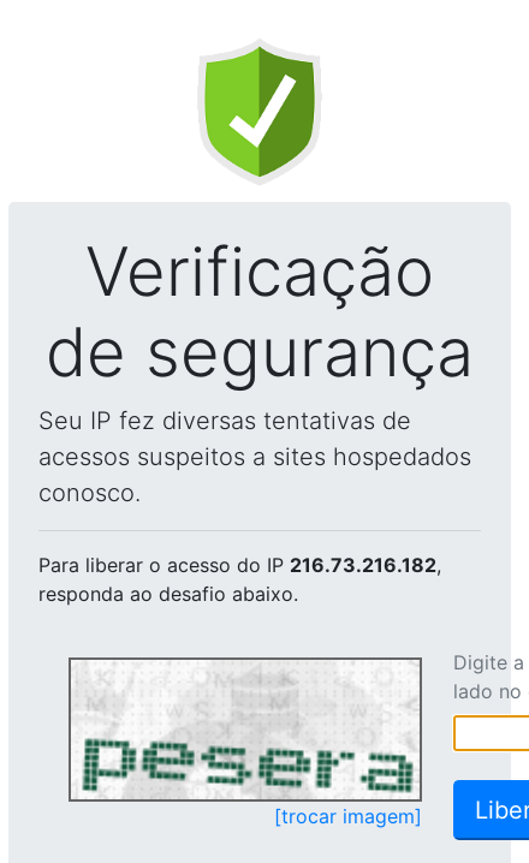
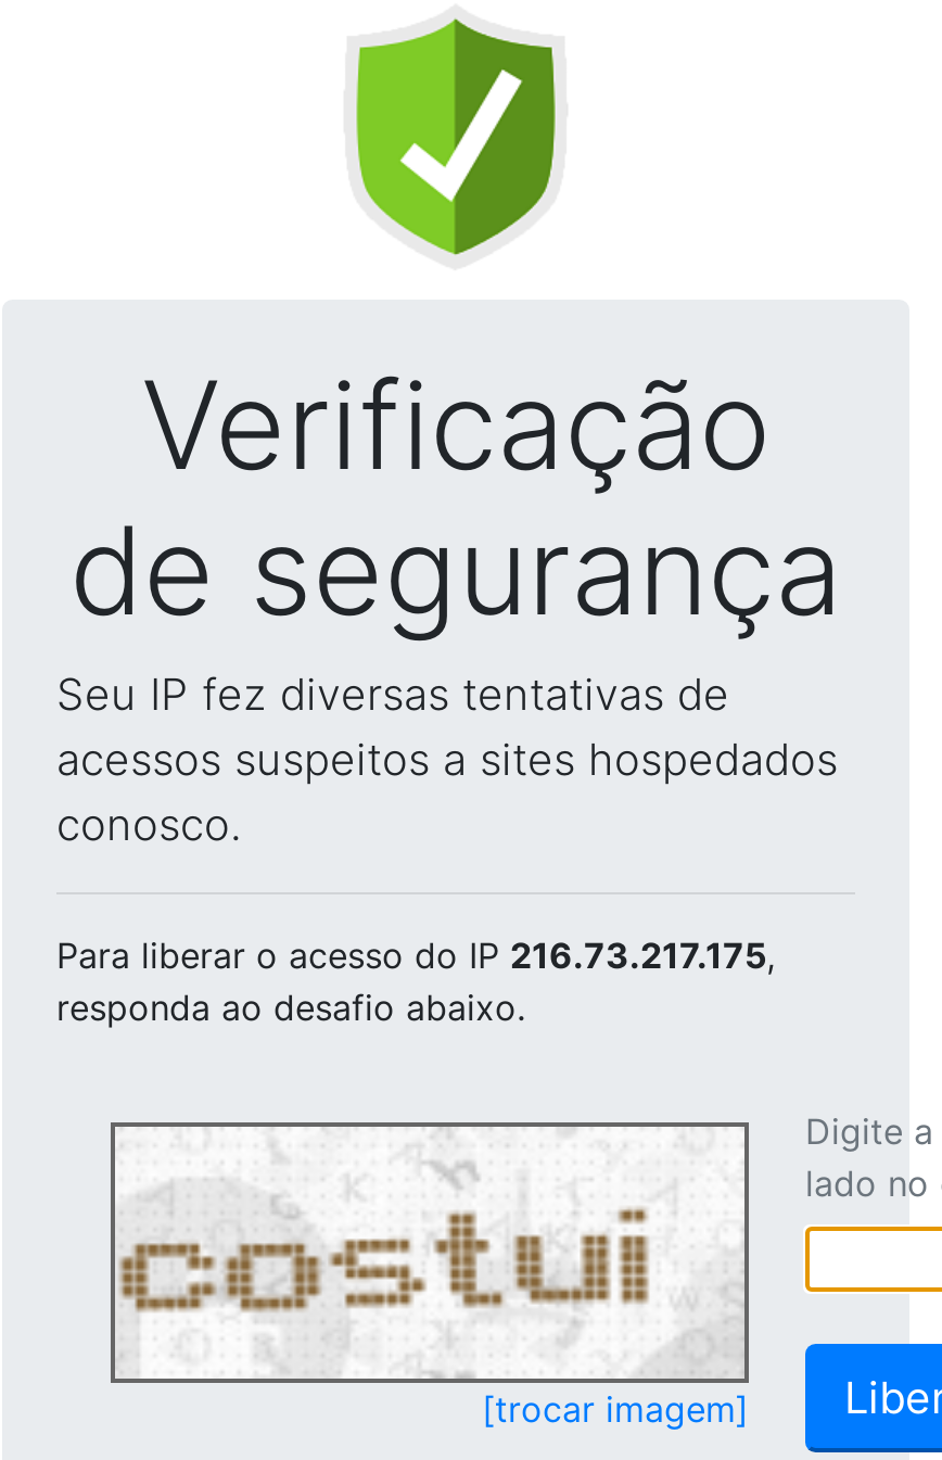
[38,553,441,577] Para liberar o acesso do IP 216.73.216.182, -> [56,934,775,977] Para liberar o acesso do IP 216.73.217.175,
[72,673,417,797] [image] -> [119,1153,738,1376] [image]

